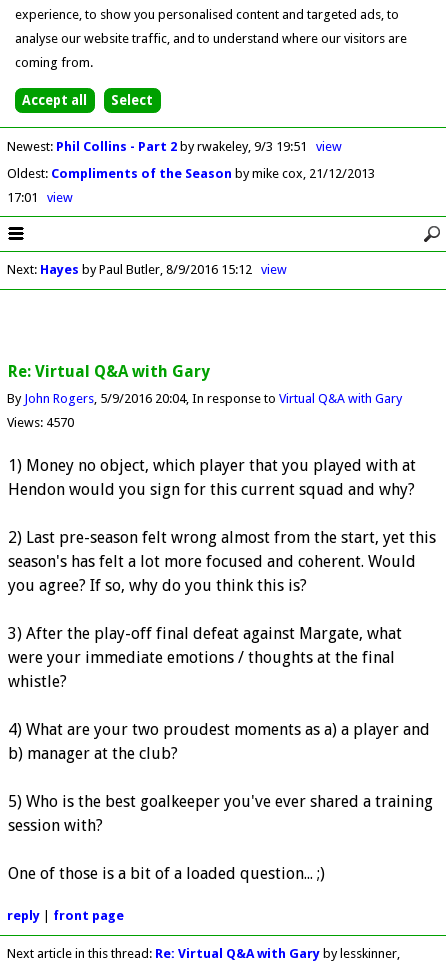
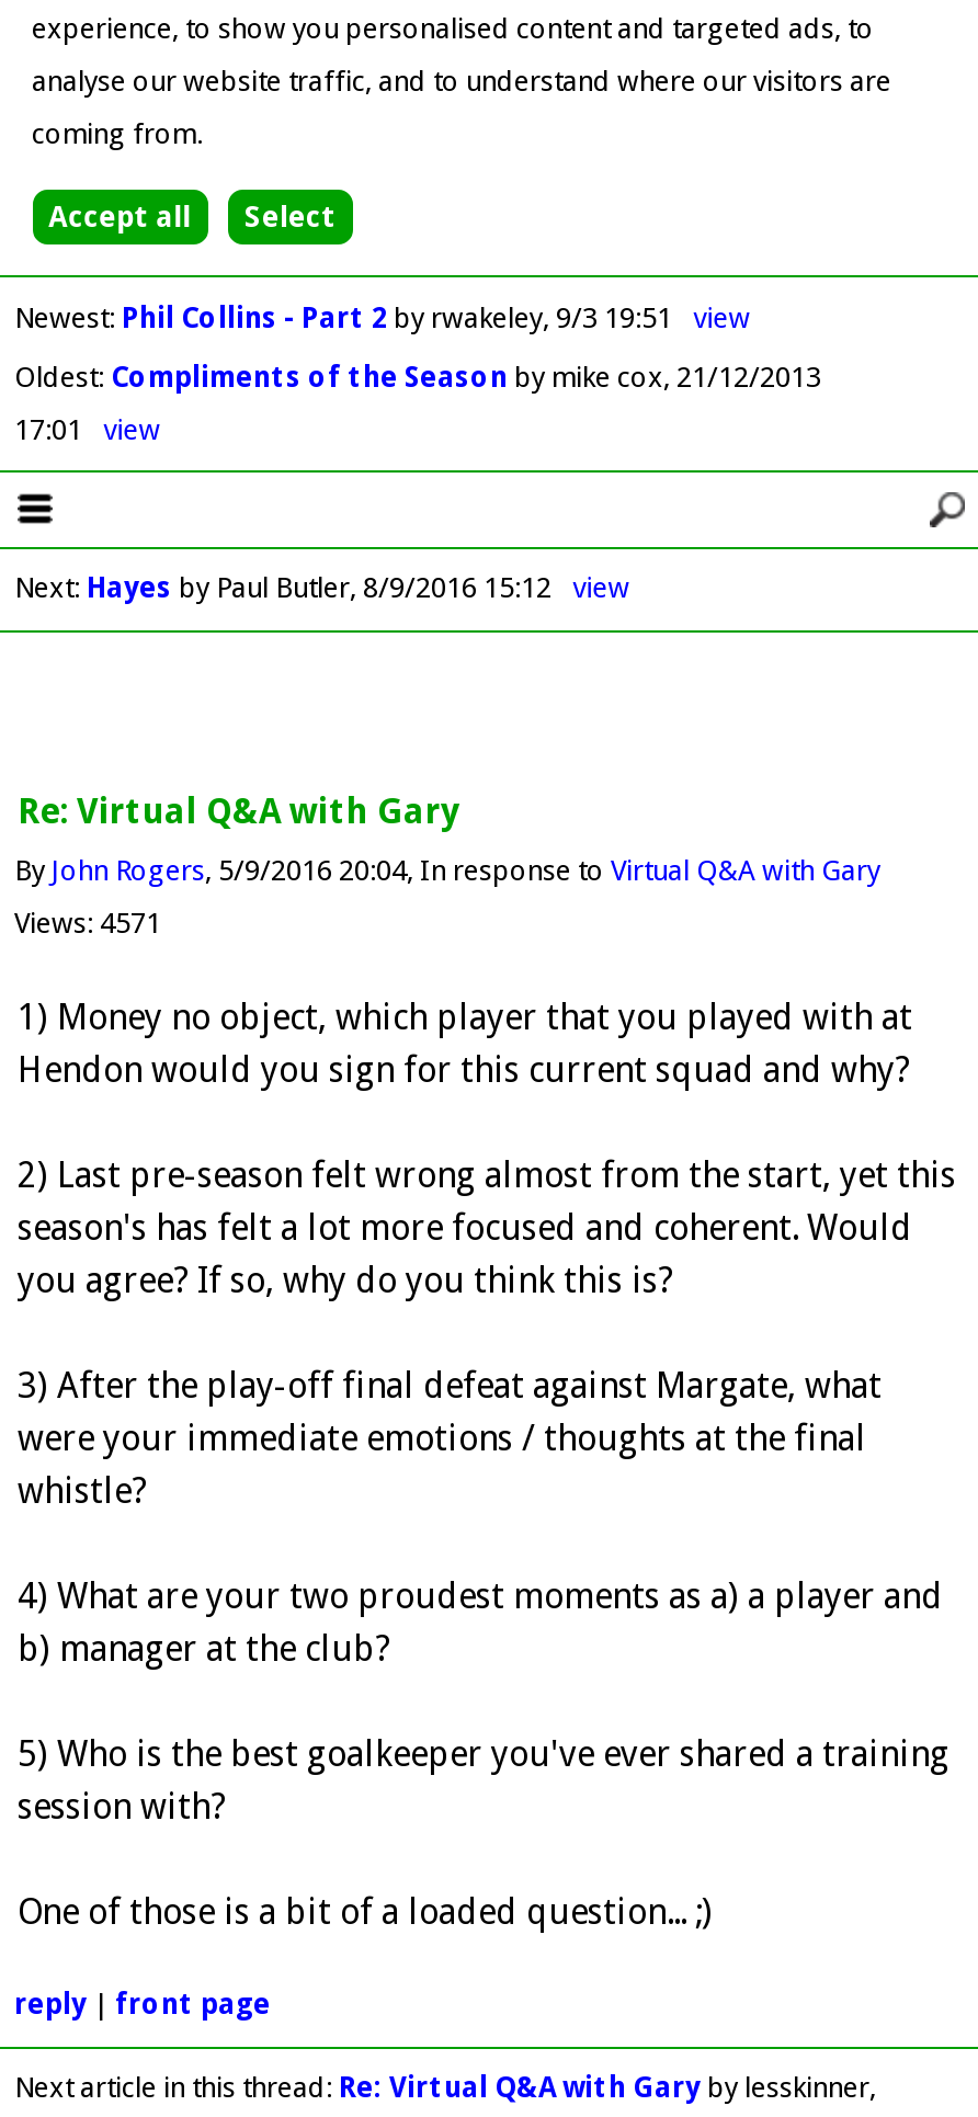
[6,415,73,430] Views: 4570 -> [14,908,161,941] Views: 4571

